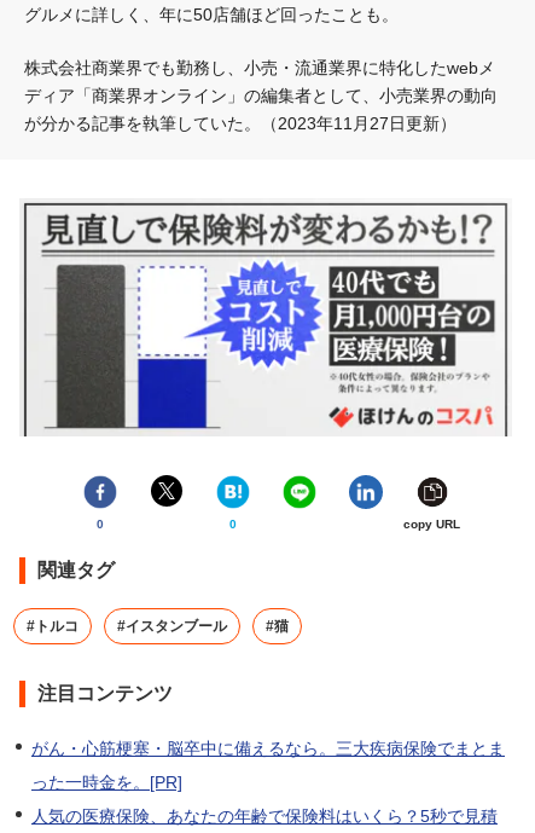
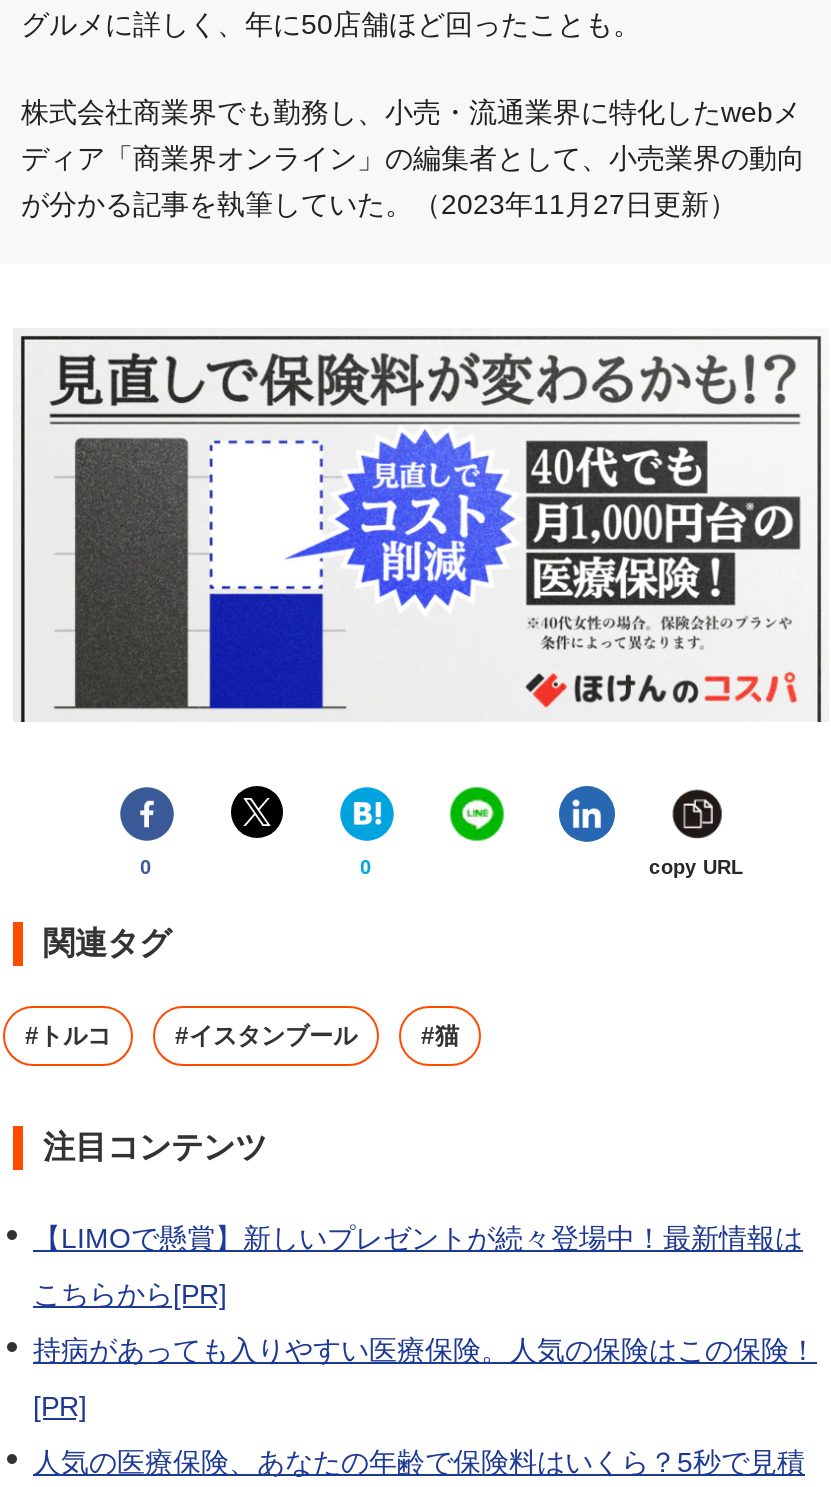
[31,739,505,792] がん・心筋梗塞・脳卒中に備えるなら。三大疾病保険でまとま | った一時金を。[PR] -> [33,1222,817,1422] 【LIMOで懸賞】新しいプレゼントが続々登場中！最新情報は | こちらから[PR] | 持病があっても入りやすい医療保険。人気の保険はこの保険！ | [PR]

